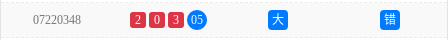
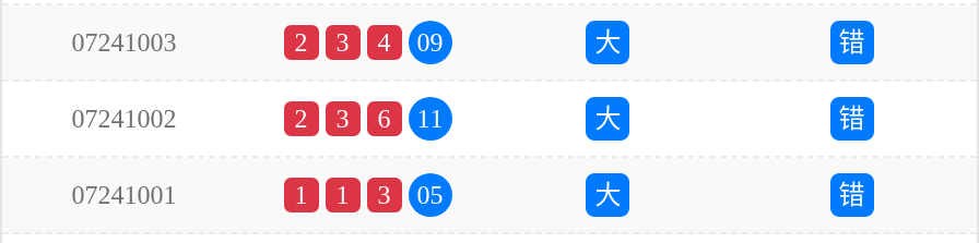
[33,13,81,27] 07220348 -> [72,27,177,58] 07241003
[154,13,160,27] 0 -> [72,27,865,210] 3 | 4 | 09 | 大 | 错 | 07241002 | 2 | 3 | 6 | 11 | 大 | 错 | 07241001 | 1 | 1

